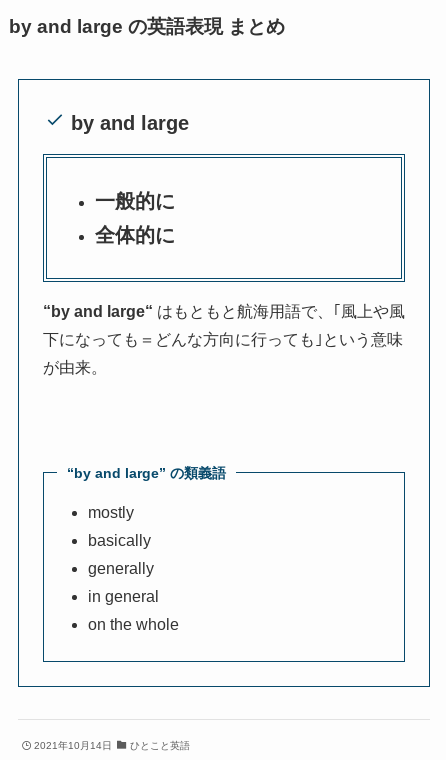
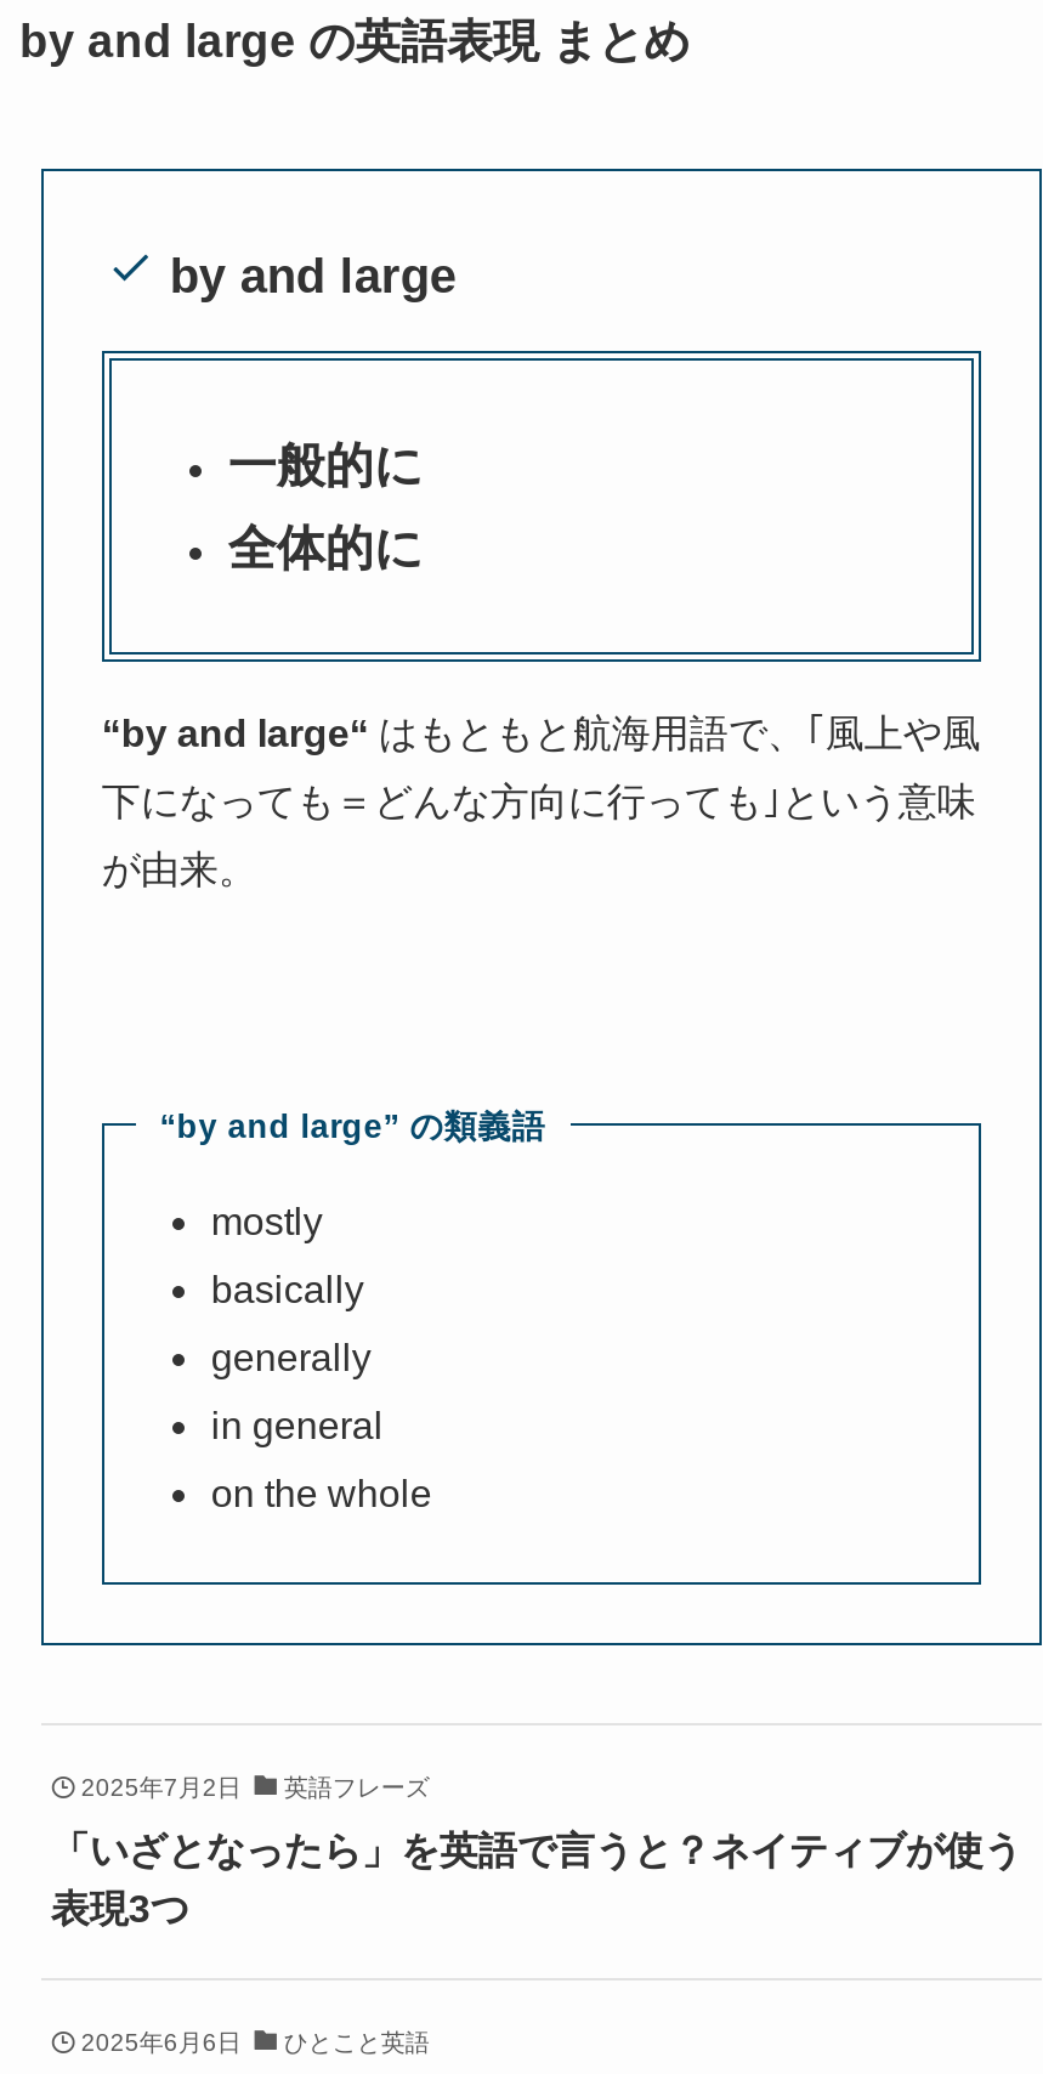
[34,740,112,751] 2021年10月14日 -> [51,1773,1022,2055] 2025年7月2日 | 英語フレーズ | 「いざとなったら」を英語で言うと？ネイティブが使う | 表現3つ | 2025年6月6日

